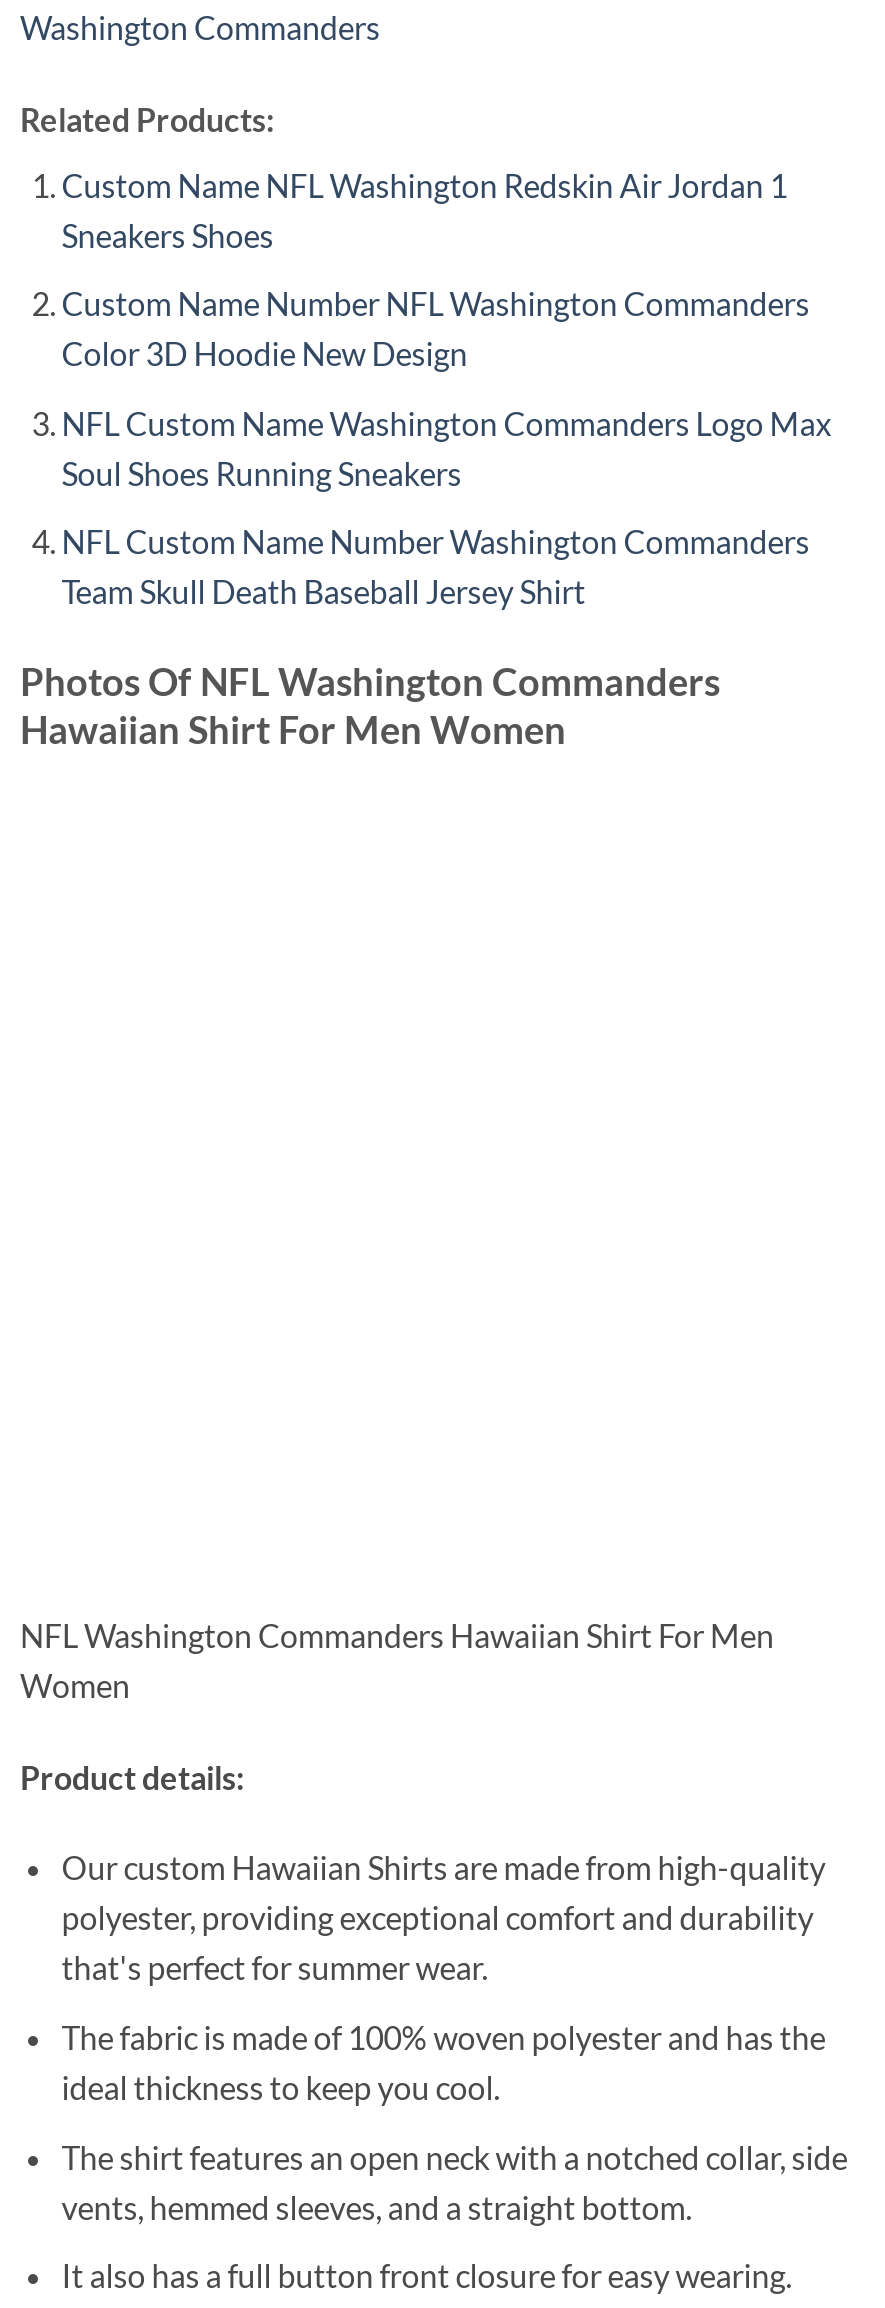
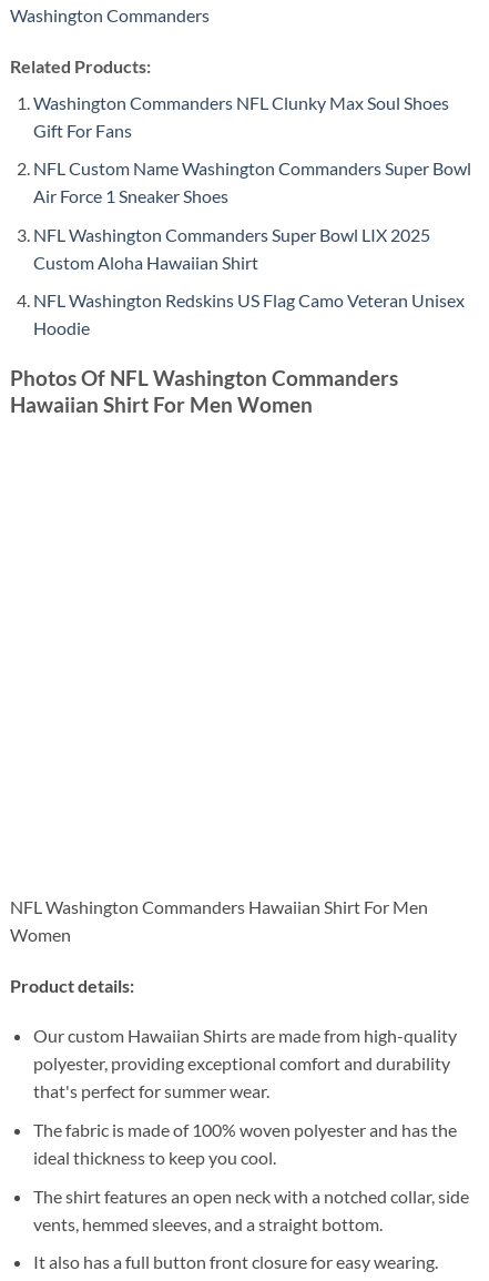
[62,165,788,253] Custom Name NFL Washington Redskin Air Jordan 1 | Sneakers Shoes -> [33,92,449,140] Washington Commanders NFL Clunky Max Soul Shoes | Gift For Fans
[62,284,810,372] Custom Name Number NFL Washington Commanders | Color 3D Hoodie New Design -> [33,158,471,207] NFL Custom Name Washington Commanders Super Bowl | Air Force 1 Sneaker Shoes
[62,404,832,492] NFL Custom Name Washington Commanders Logo Max | Soul Shoes Running Sneakers -> [33,224,430,273] NFL Washington Commanders Super Bowl LIX 2025 | Custom Aloha Hawaiian Shirt
[62,523,810,611] NFL Custom Name Number Washington Commanders | Team Skull Death Baseball Jersey Shirt -> [33,290,464,339] NFL Washington Redskins US Flag Camo Veteran Unisex | Hoodie

